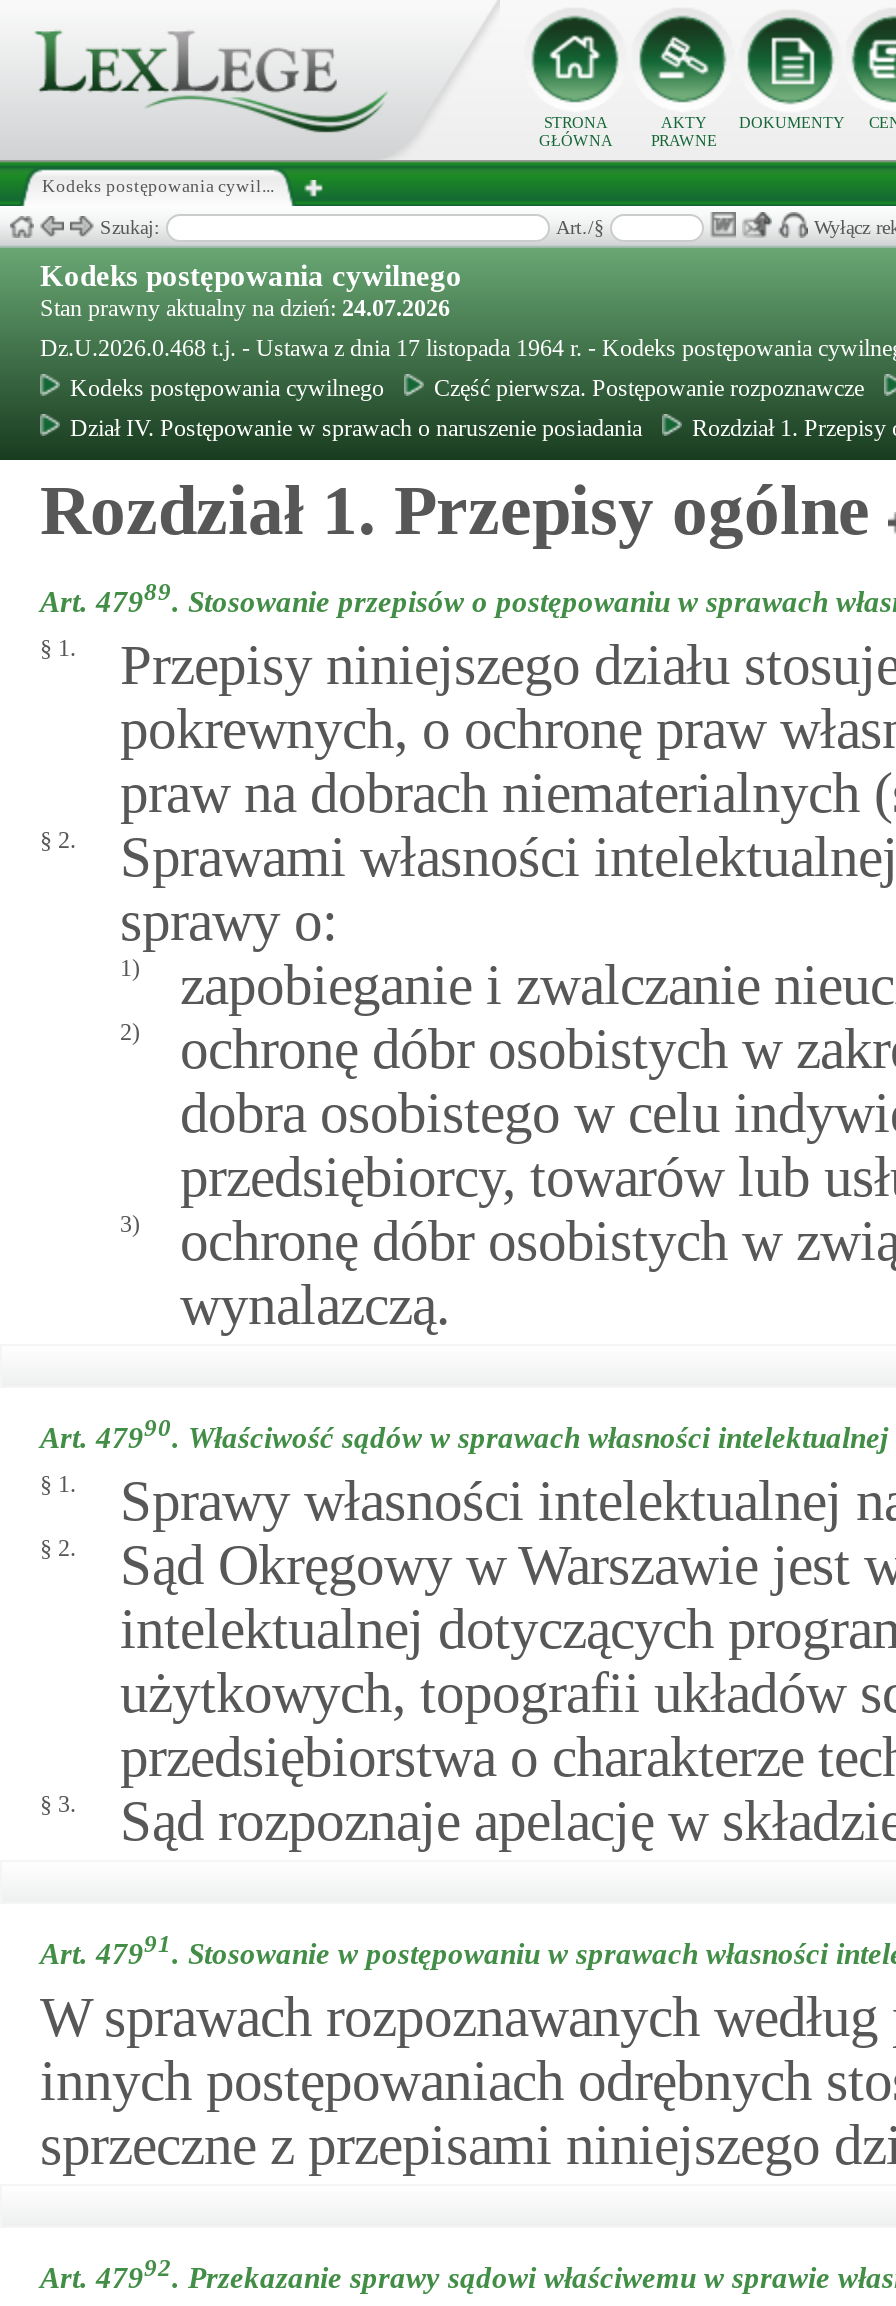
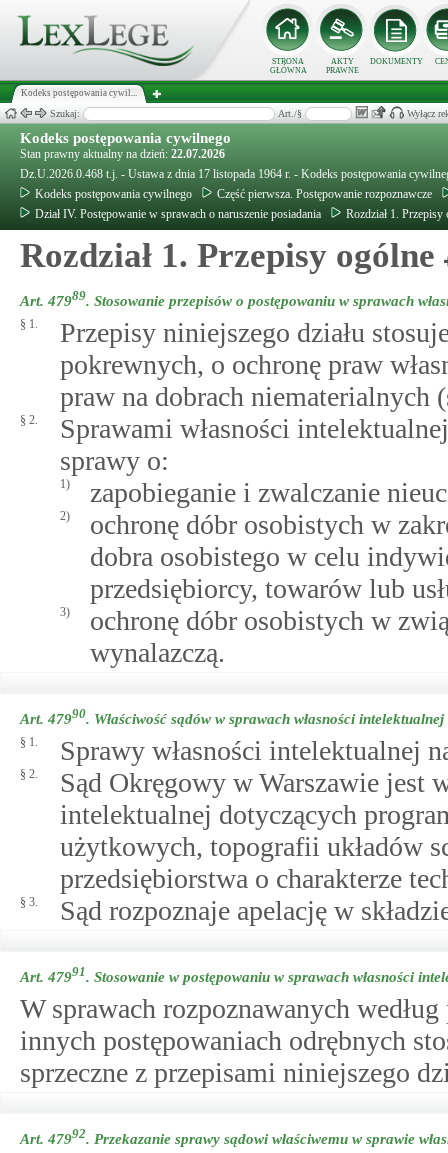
[40,294,450,322] Stan prawny aktualny na dzień: 24.07.2026 -> [20,147,225,161] Stan prawny aktualny na dzień: 22.07.2026

